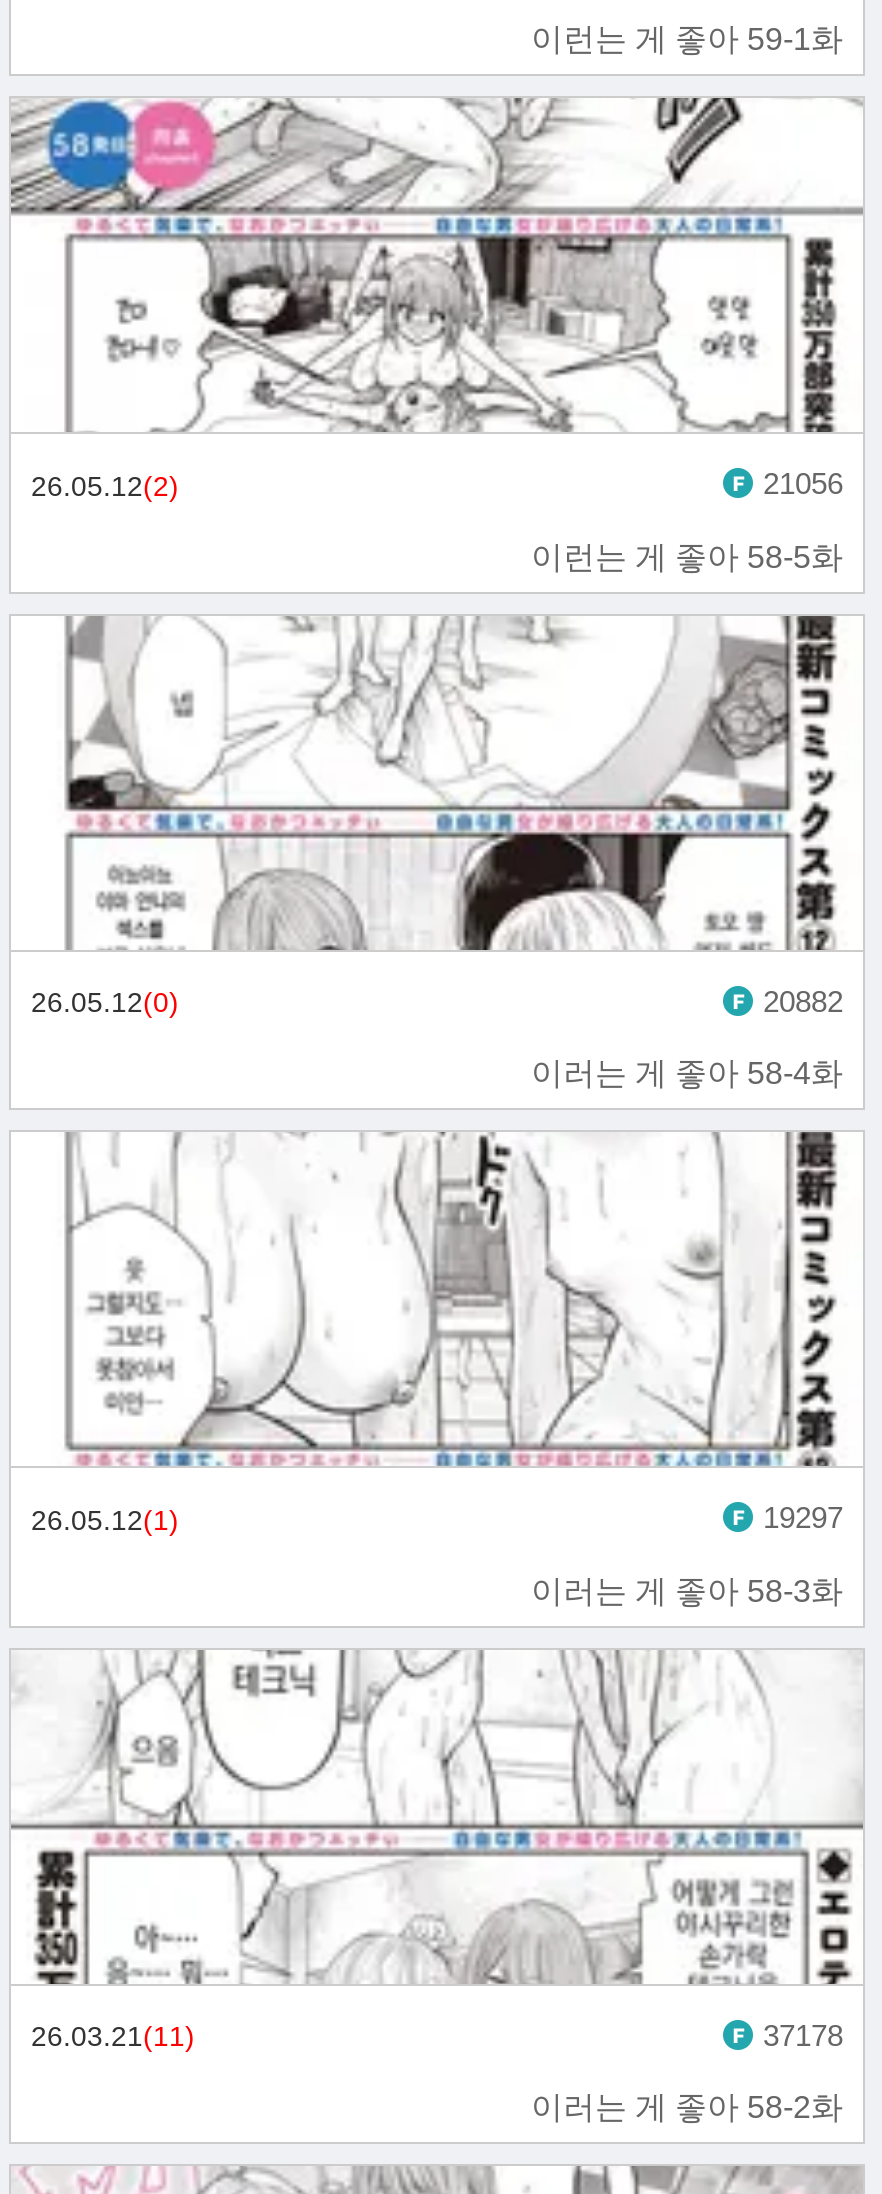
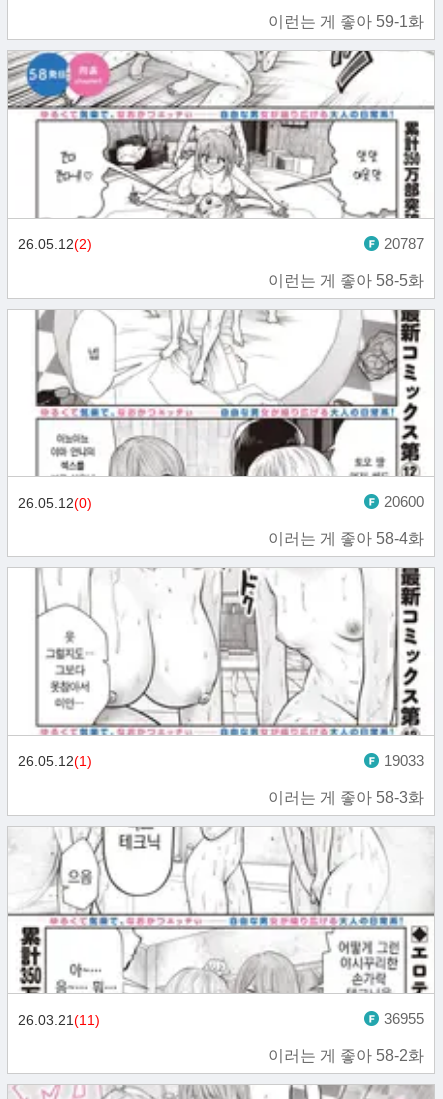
[763,466,843,500] 21056 -> [384,235,424,252] 20787
[763,983,843,1017] 20882 -> [384,493,424,510] 20600
[763,1500,843,1534] 19297 -> [384,752,424,769] 19033
[763,2017,843,2051] 37178 -> [384,1010,424,1027] 36955

